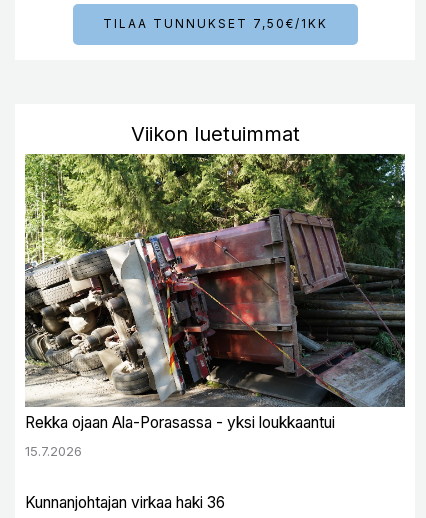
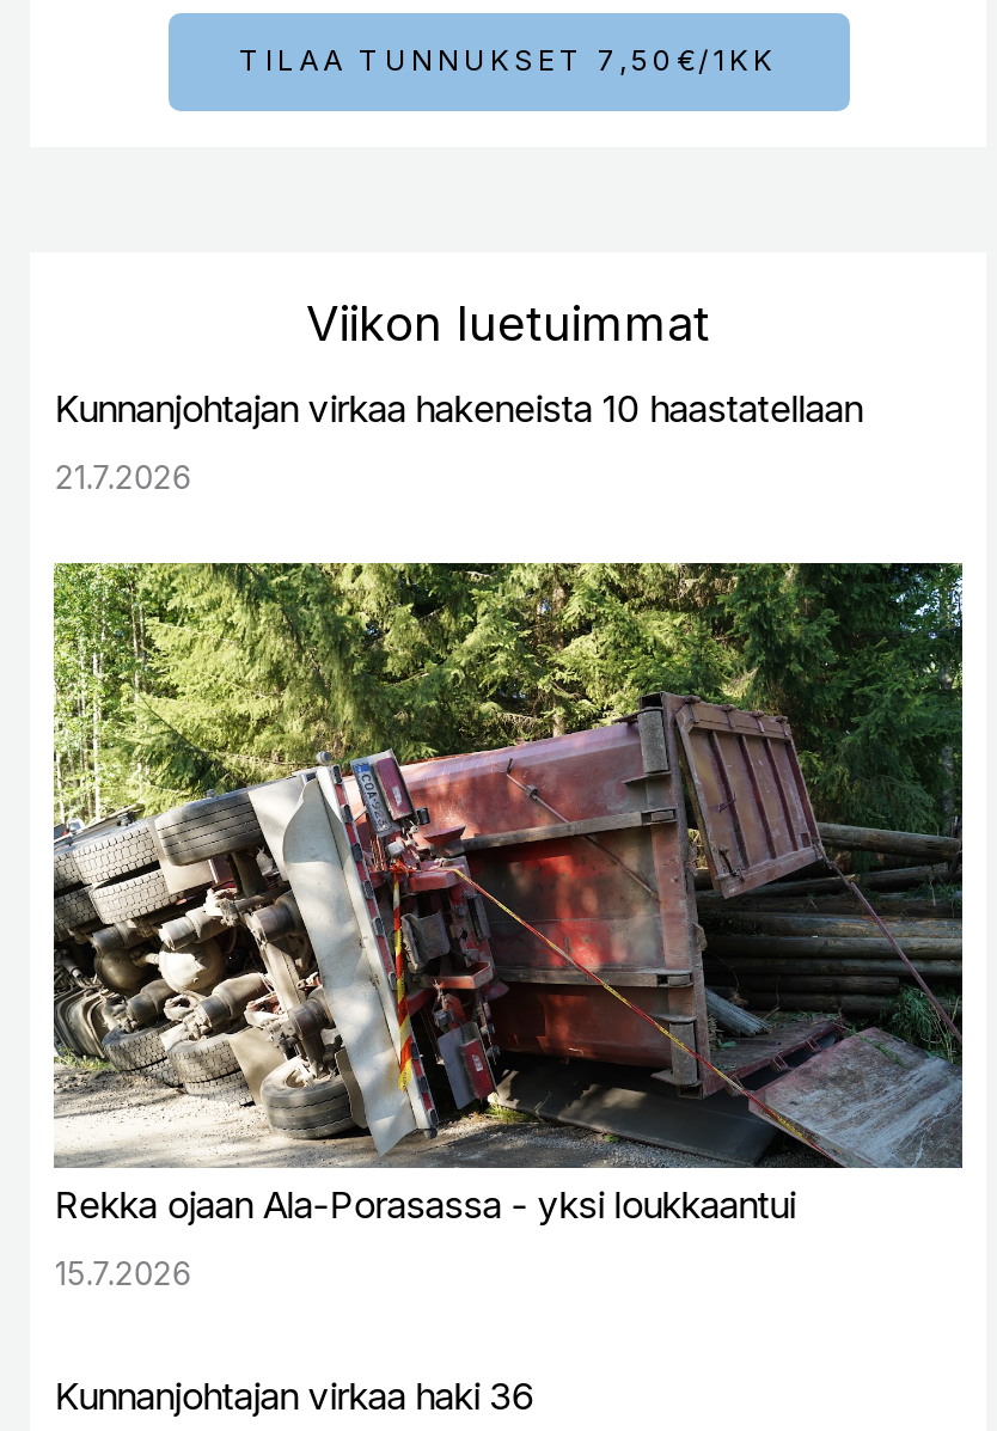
none -> [54,386,862,496] Kunnanjohtajan virkaa hakeneista 10 haastatellaan | 21.7.2026

